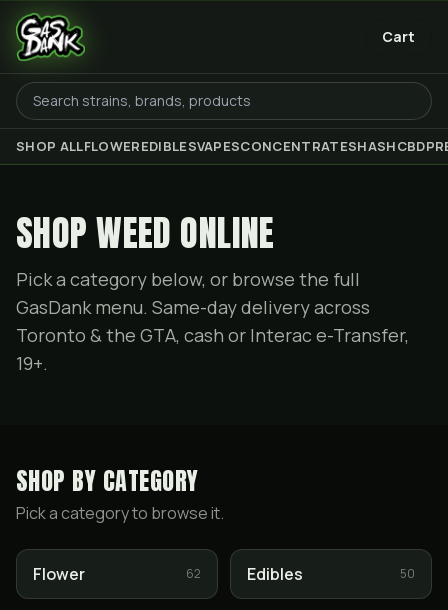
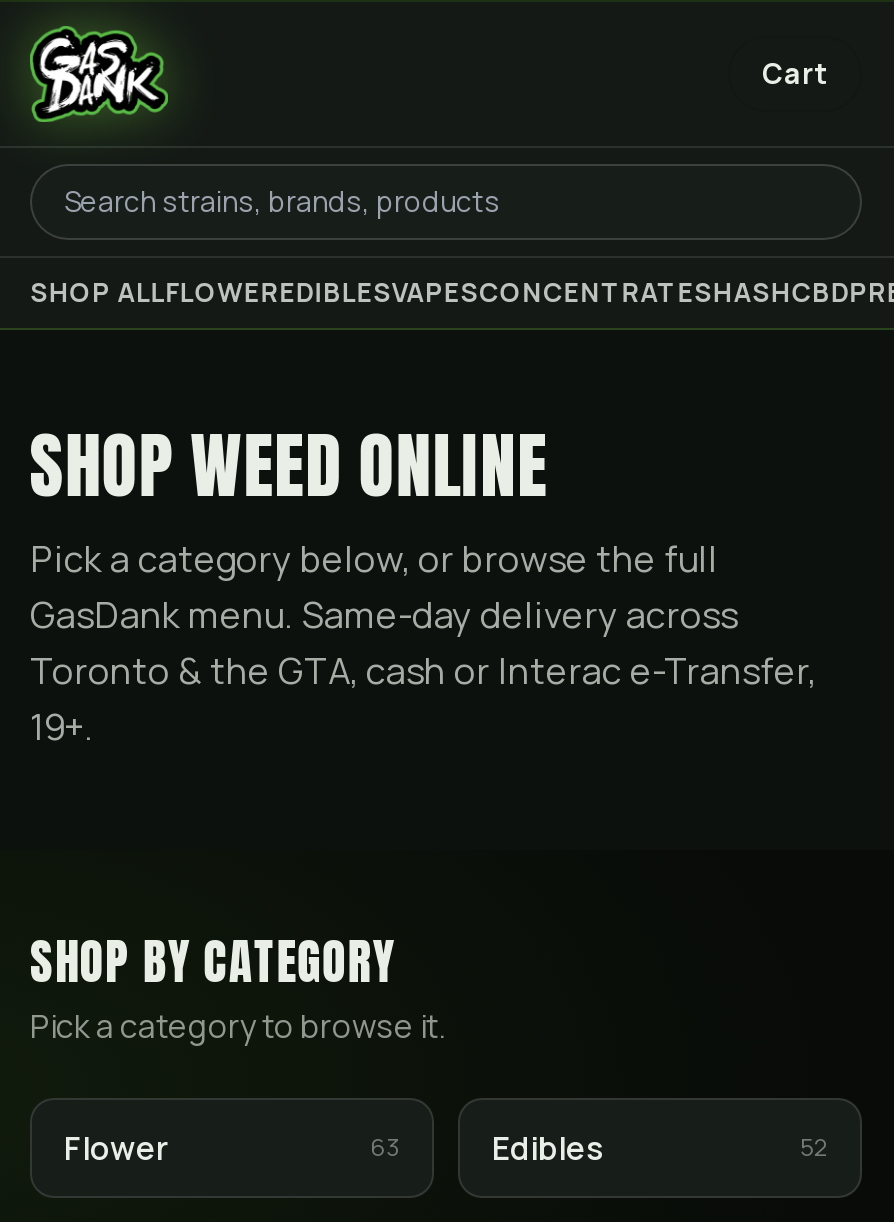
[186,565,201,582] 62 -> [370,1130,400,1164] 63
[400,565,415,582] 50 -> [800,1130,828,1164] 52

